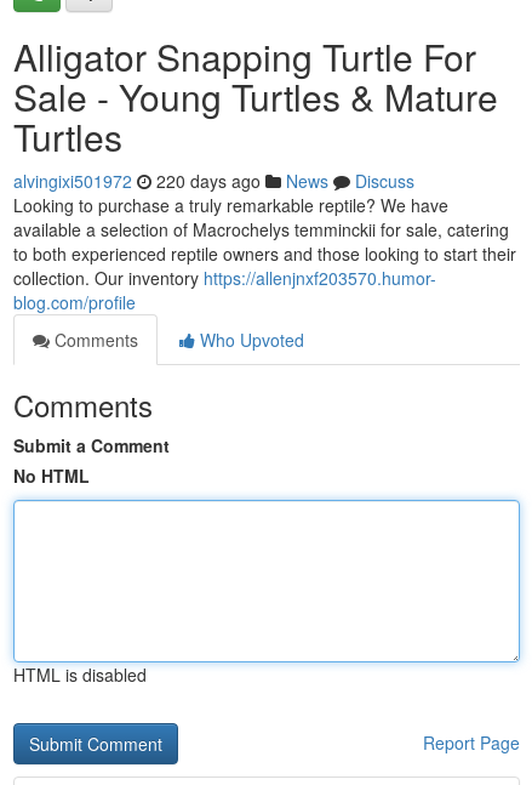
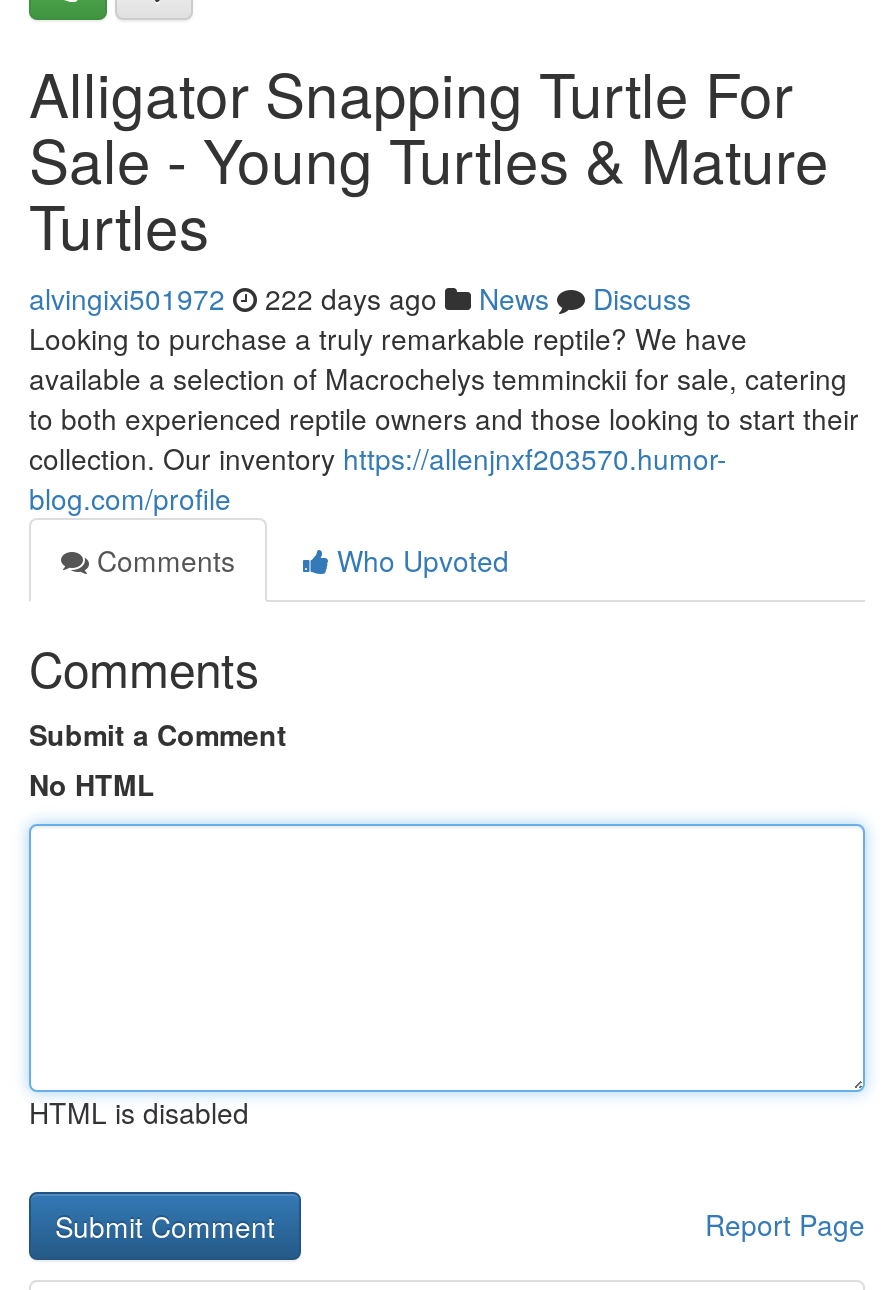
[13,169,414,193] alvingixi501972 220 days ago News Discuss -> [29,278,691,318] alvingixi501972 222 days ago News Discuss

